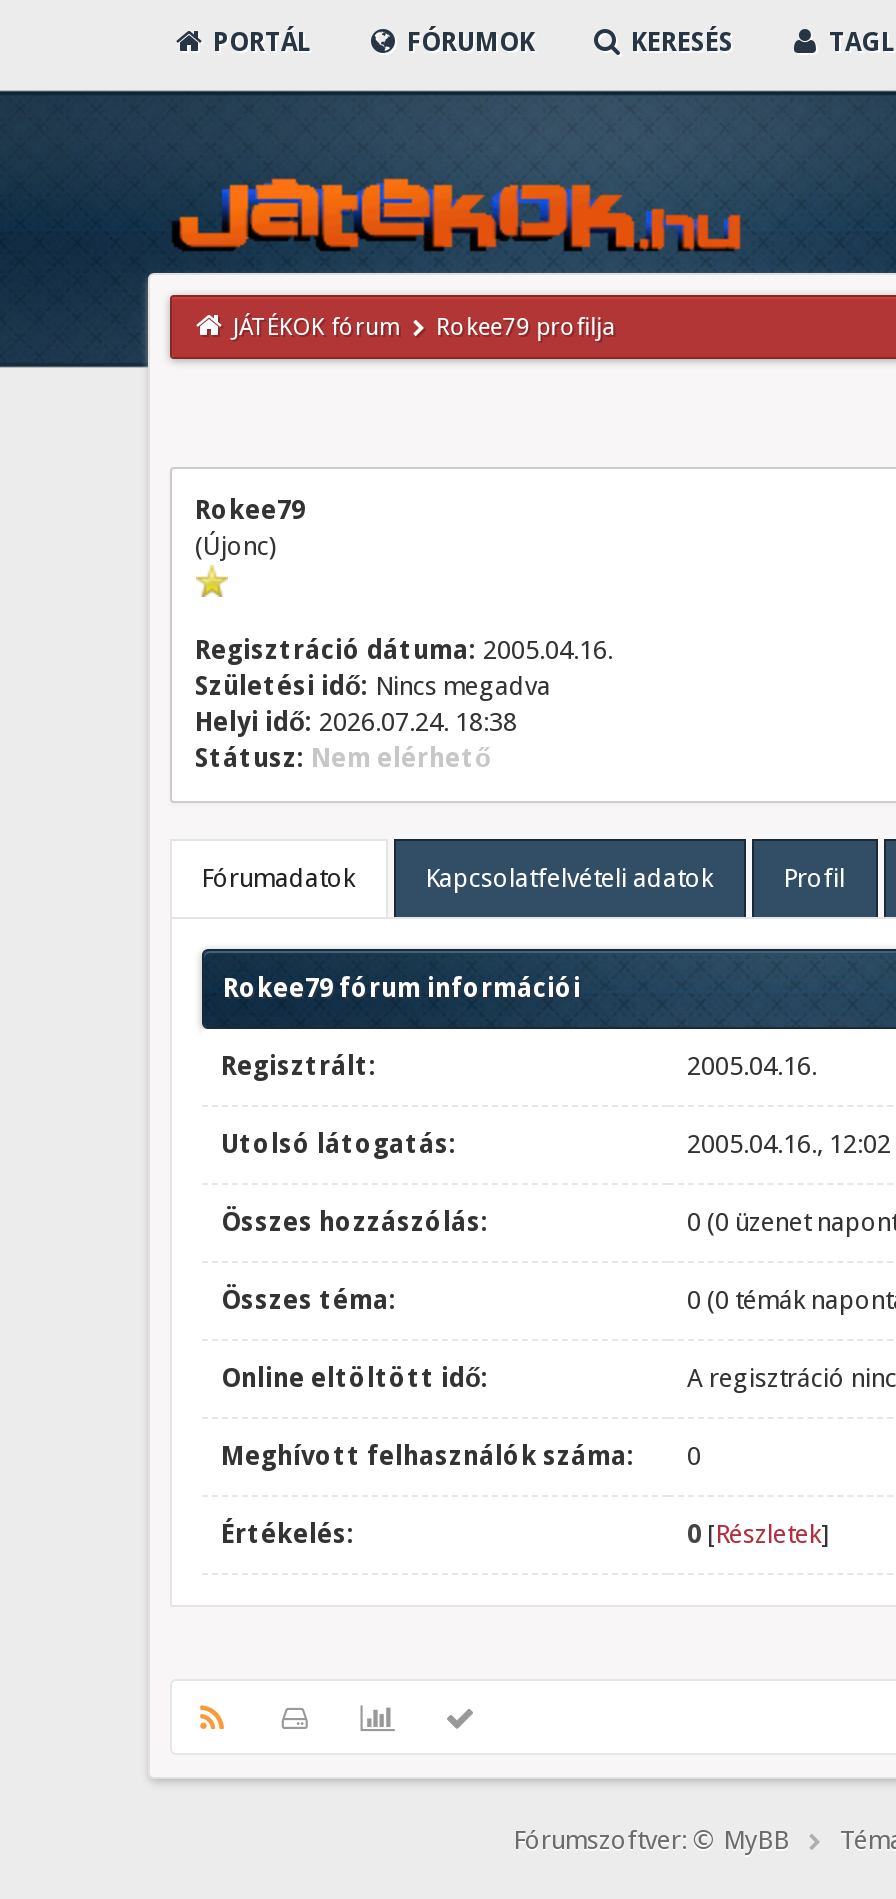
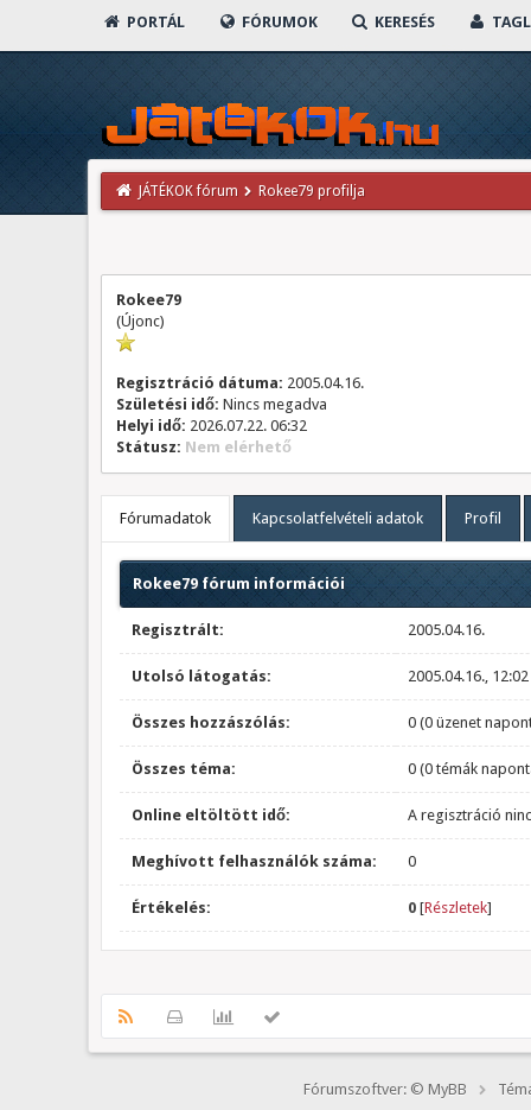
[195,707,517,737] Helyi idő: 2026.07.24. 18:38 -> [116,417,306,435] Helyi idő: 2026.07.22. 06:32

